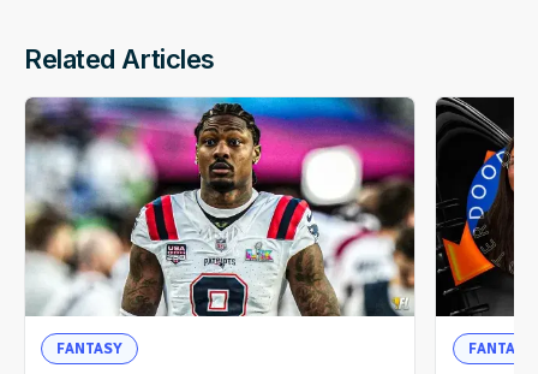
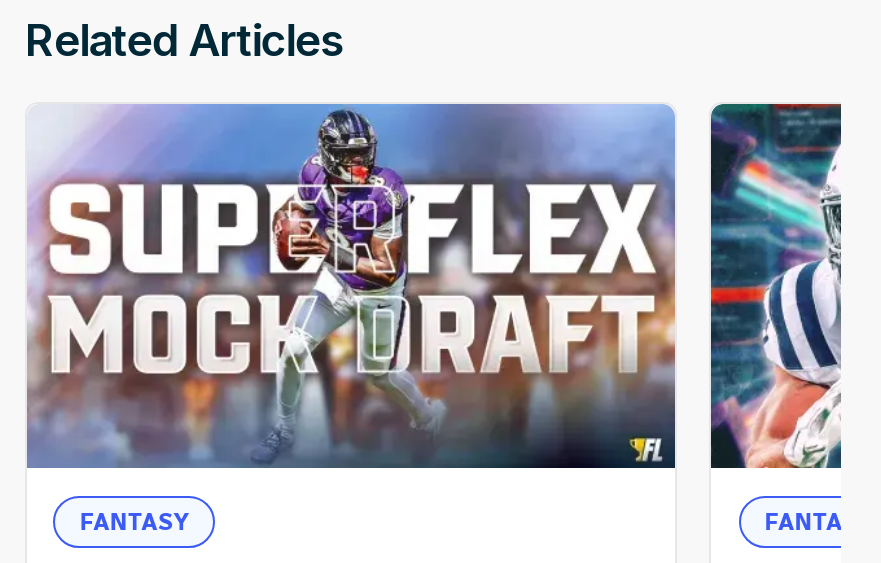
[24,96,416,317] [image] -> [27,102,677,470] [image]
[435,96,515,317] [image] -> [709,102,843,470] [image]

